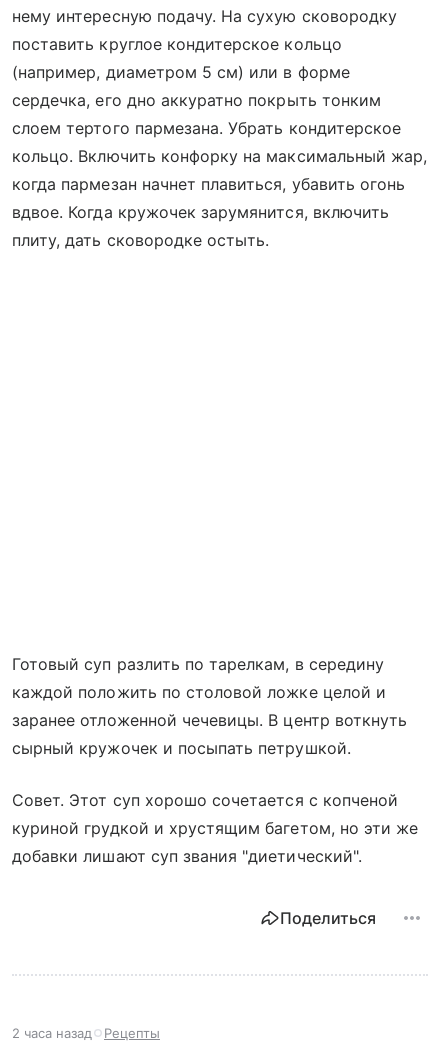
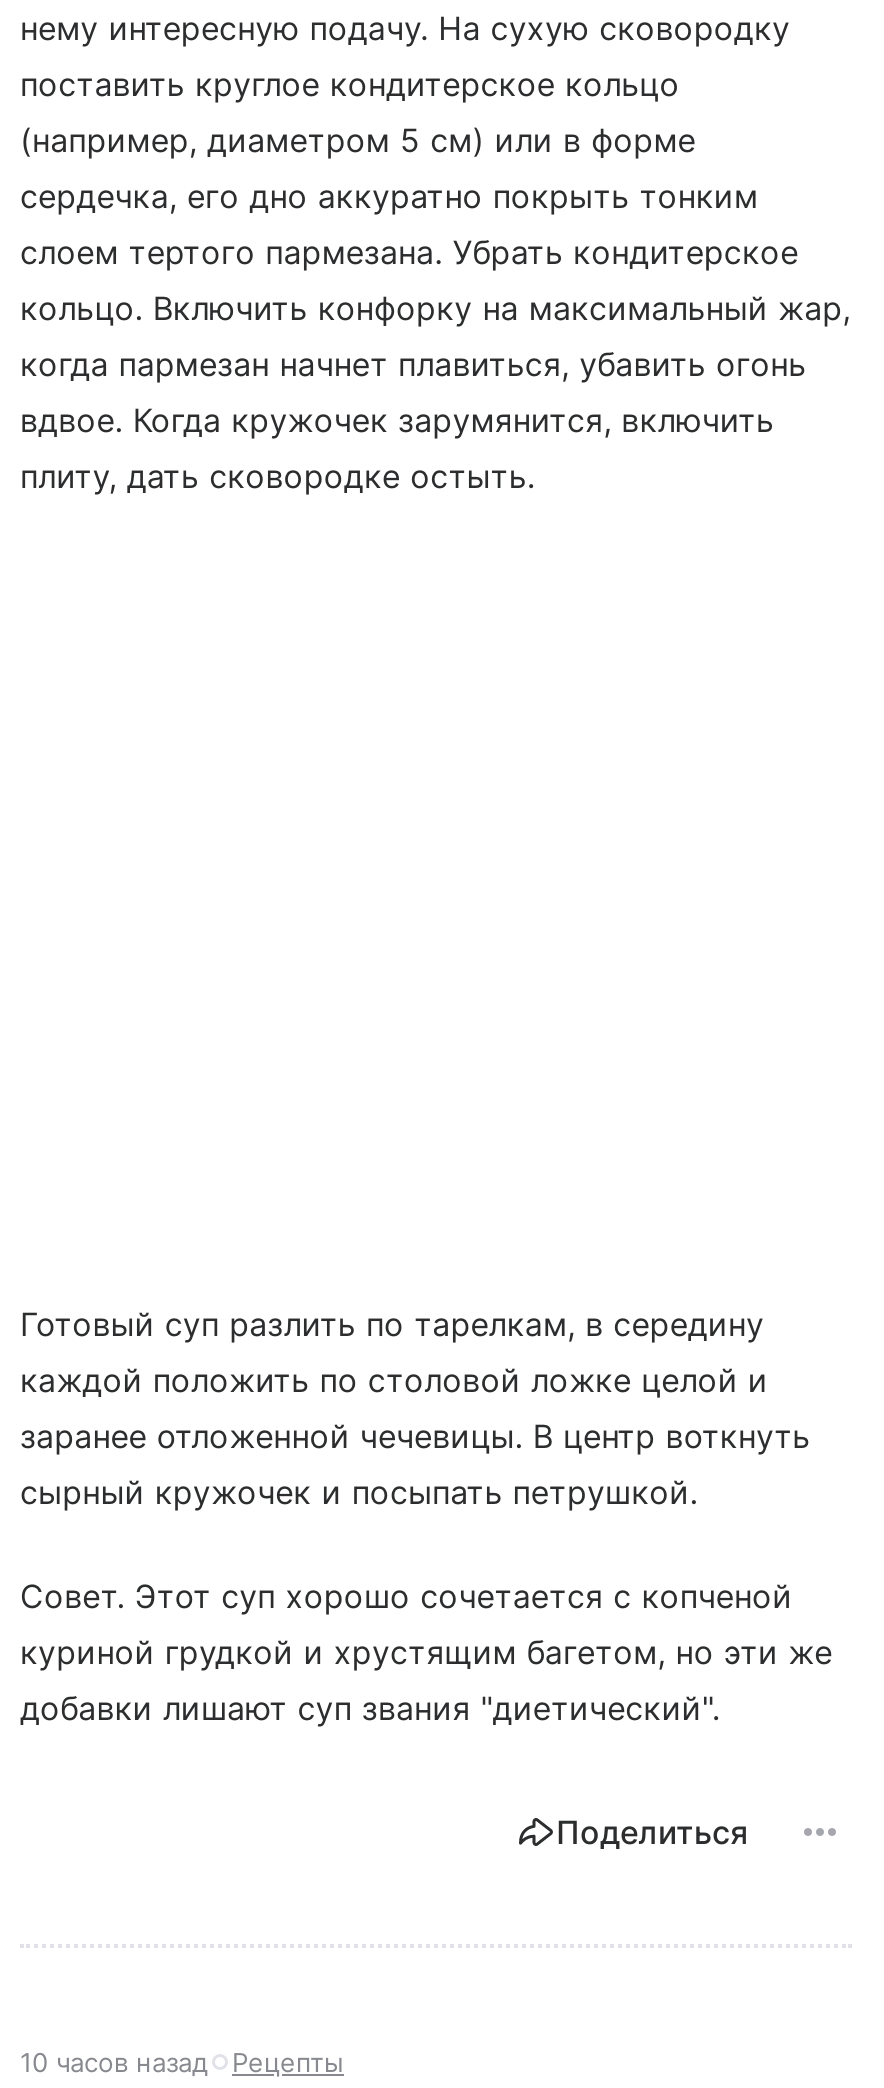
[12,1025,160,1041] 2 часа назад Рецепты -> [20,2047,344,2079] 10 часов назад Рецепты

